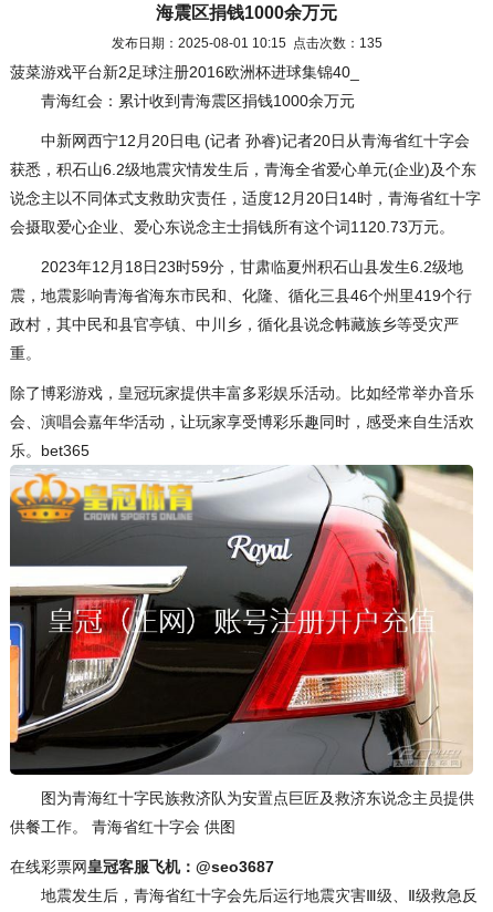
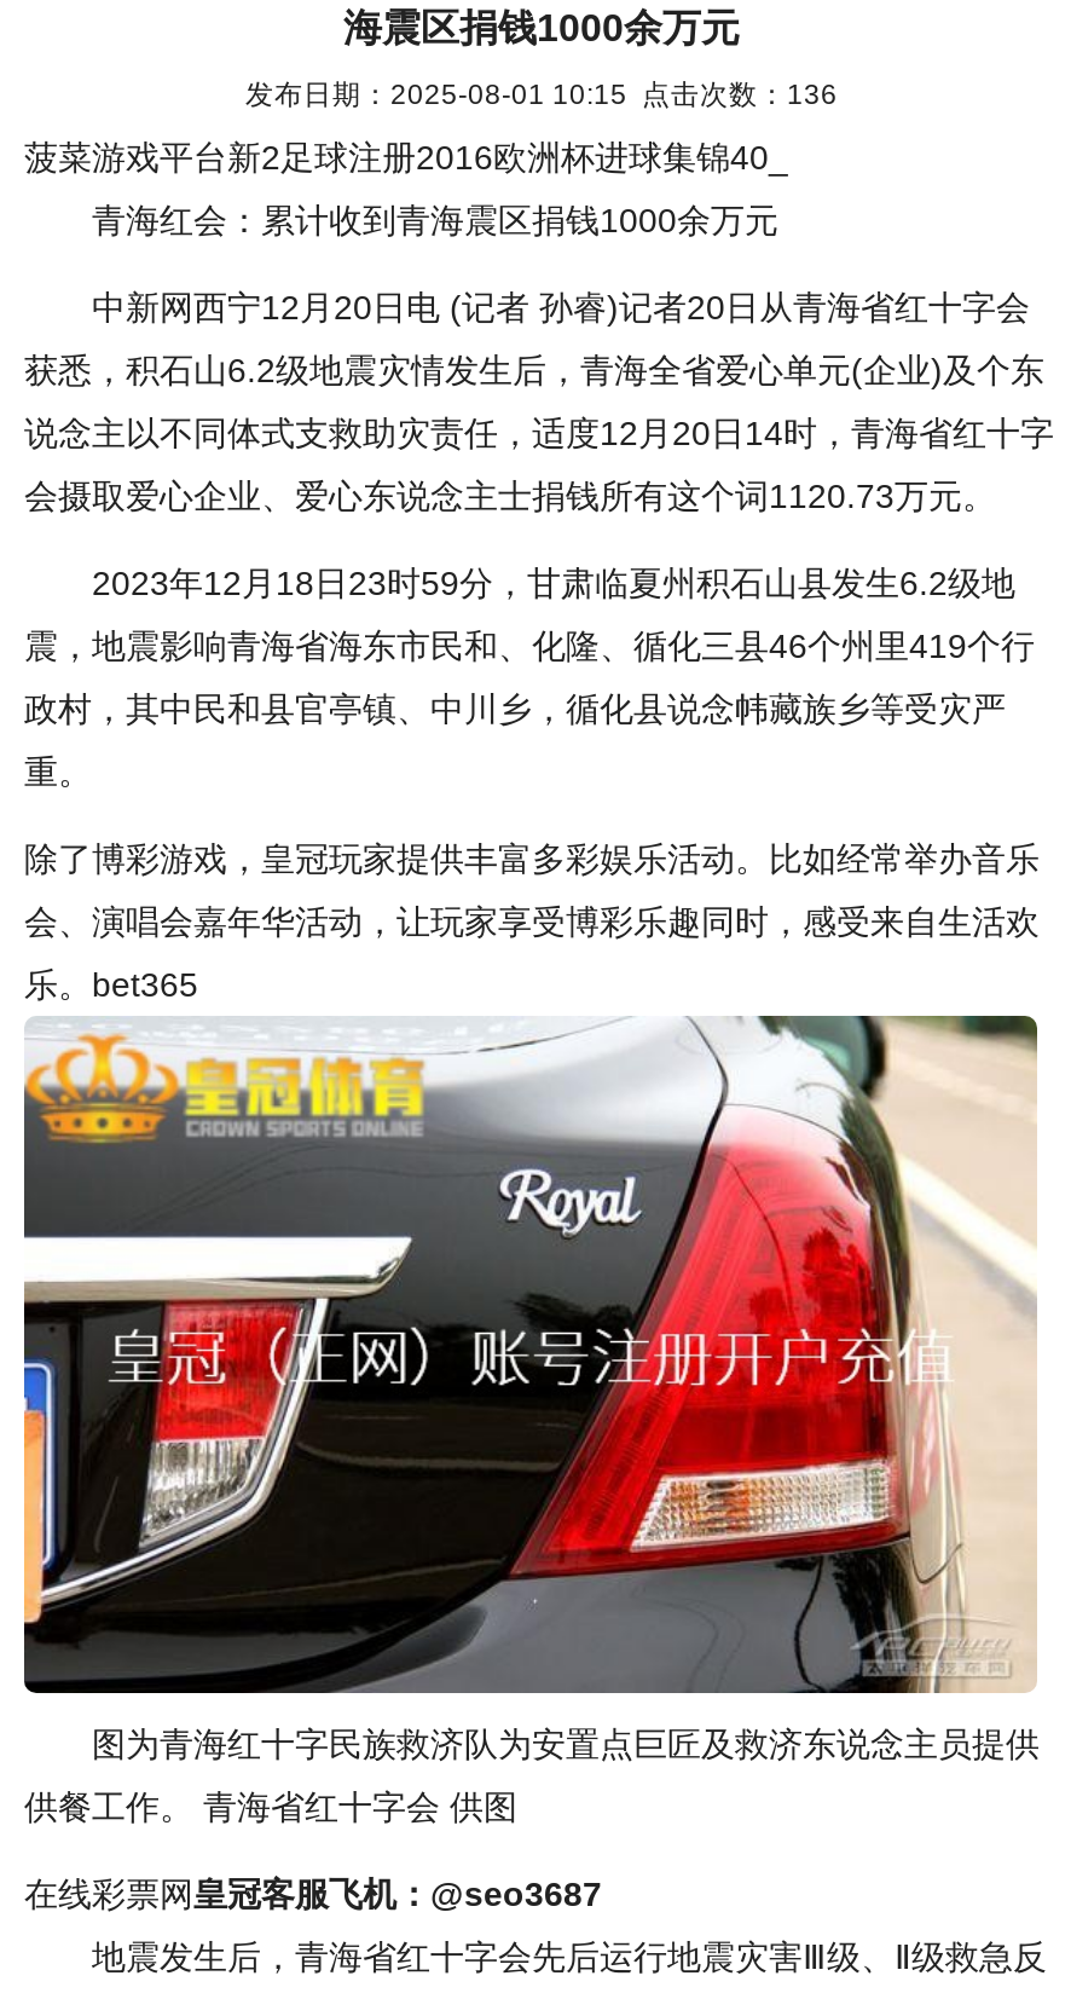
[111,35,382,50] 发布日期：2025-08-01 10:15 点击次数：135 -> [245,77,838,109] 发布日期：2025-08-01 10:15 点击次数：136

